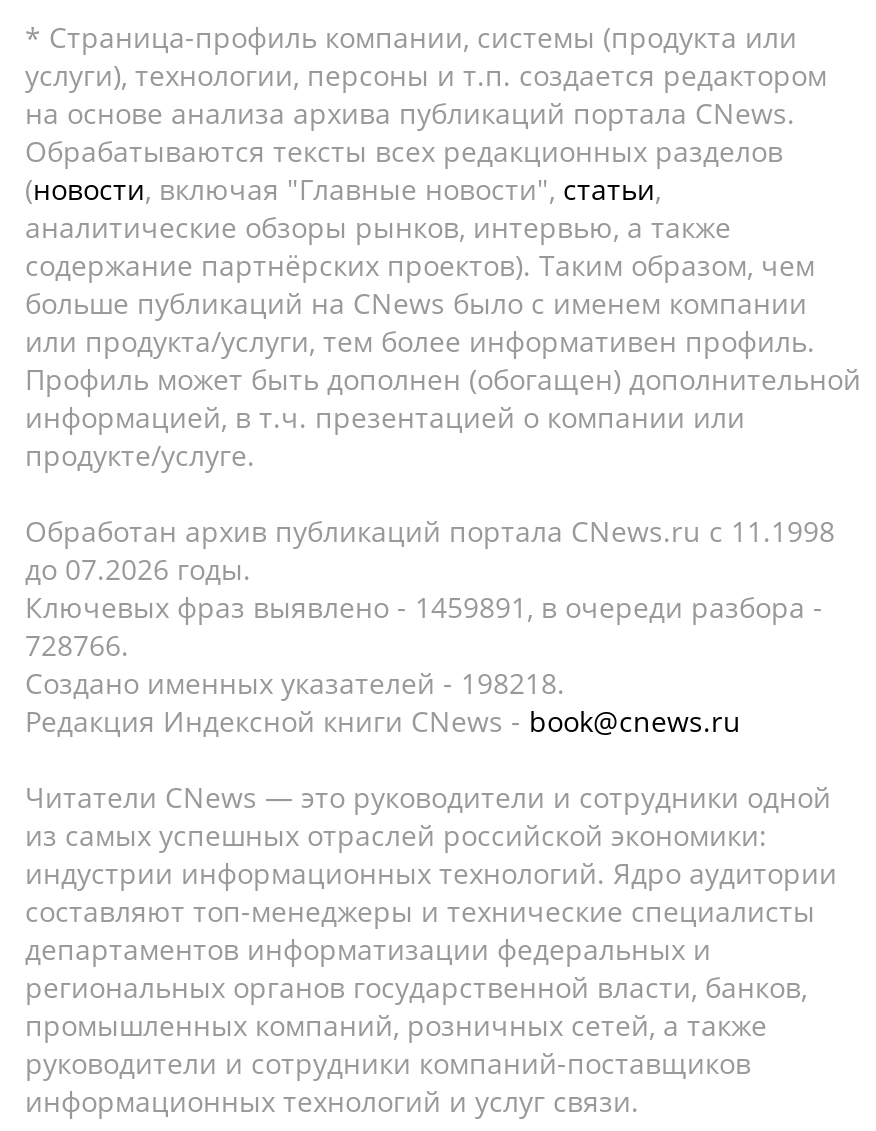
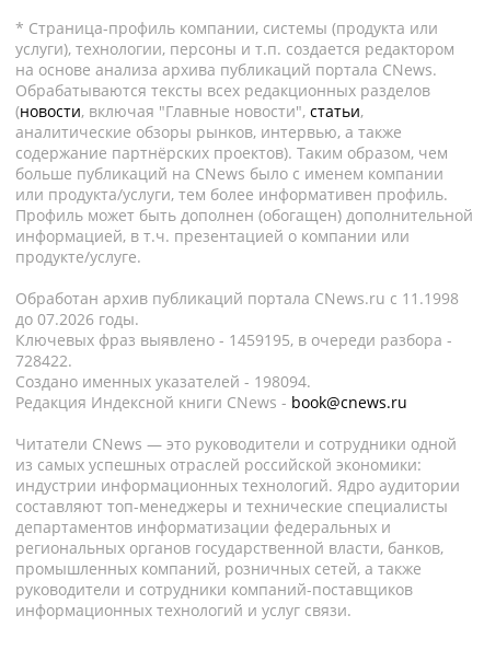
[25,588,823,626] Ключевых фраз выявлено - 1459891, в очереди разбора - -> [15,329,452,350] Ключевых фраз выявлено - 1459195, в очереди разбора -
[25,626,129,664] 728766. -> [15,350,72,371] 728422.
[25,664,565,702] Создано именных указателей - 198218. -> [15,371,311,392] Создано именных указателей - 198094.

